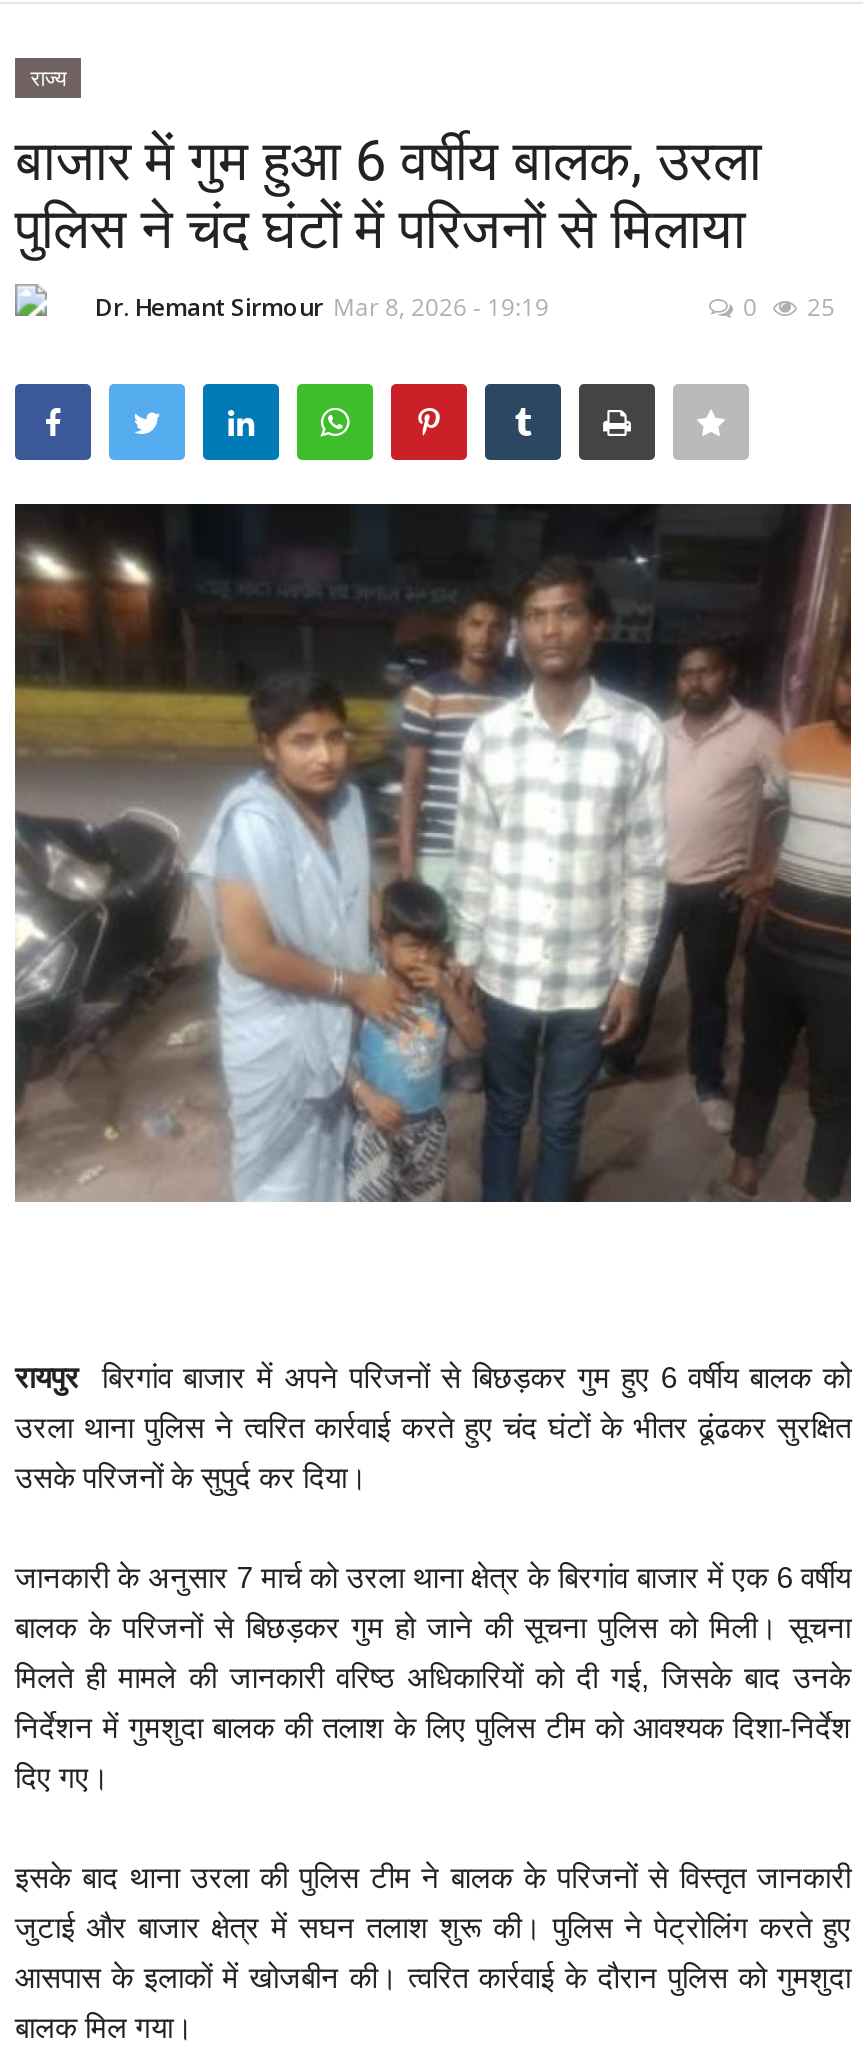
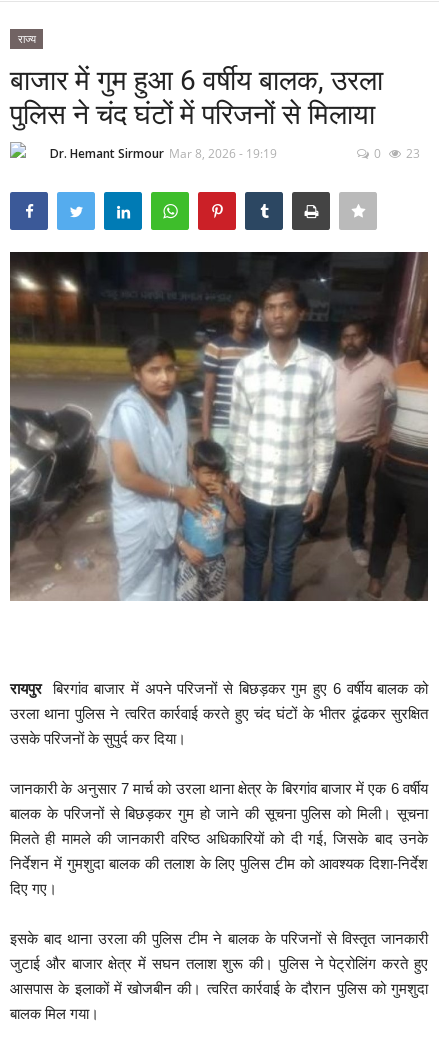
[743,290,835,324] 0 25 -> [374,145,420,162] 0 23

